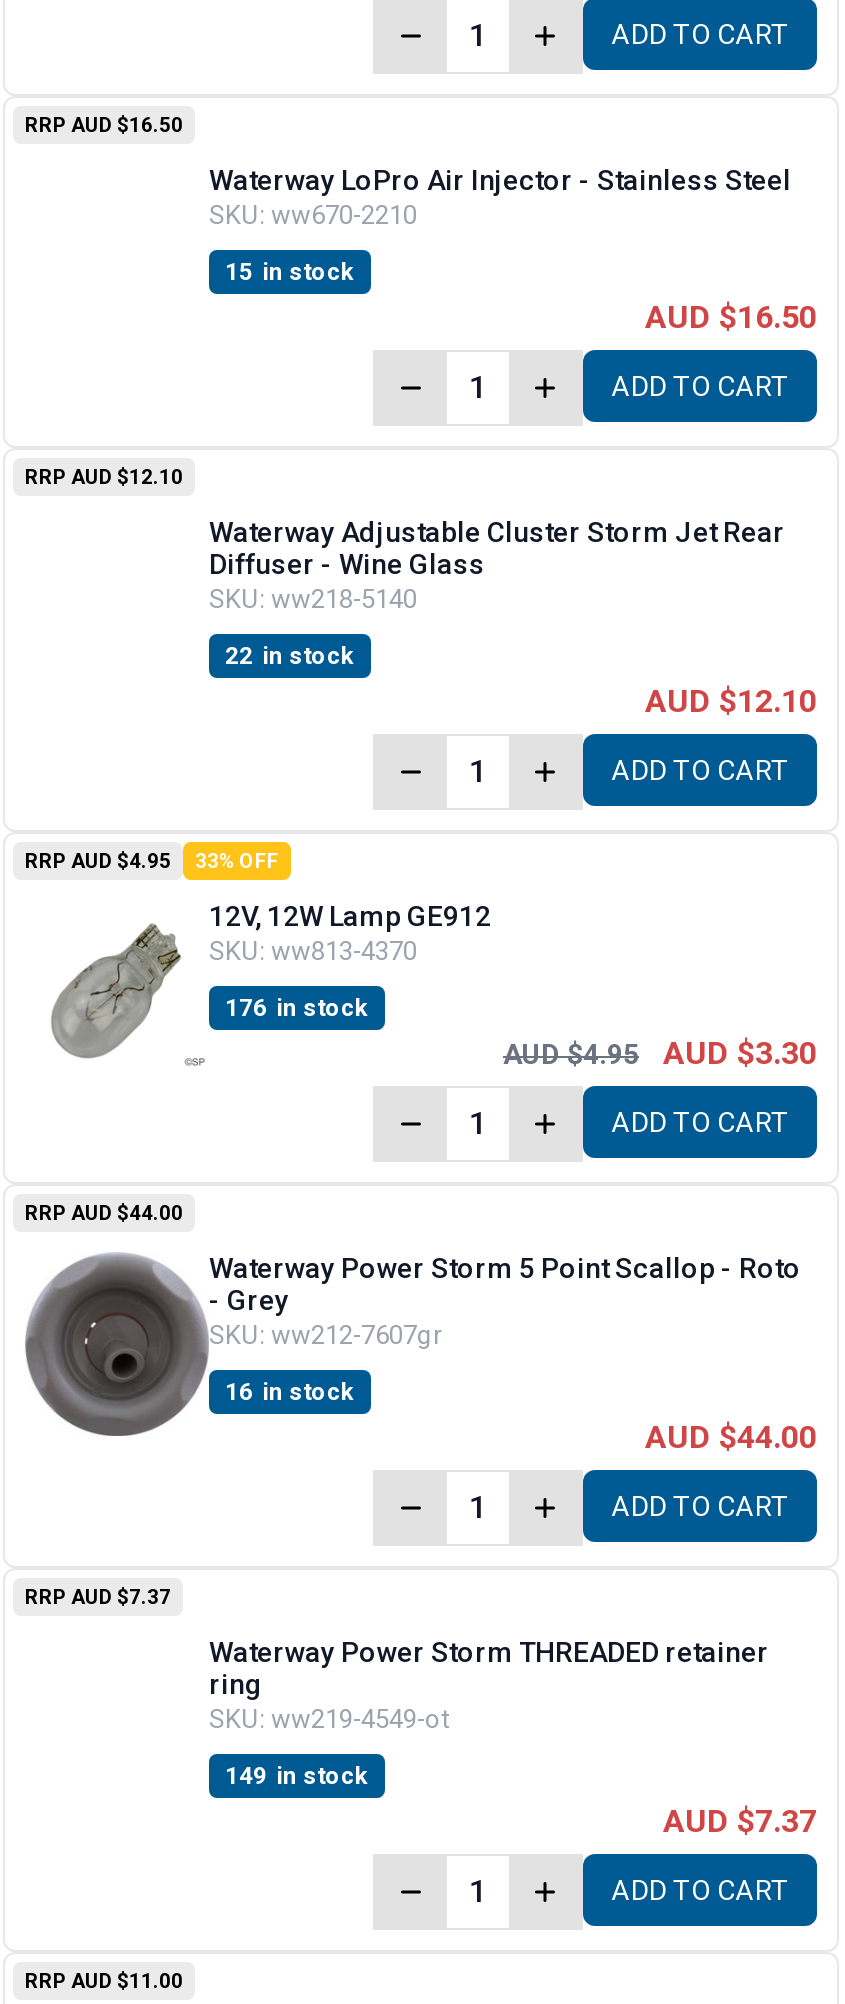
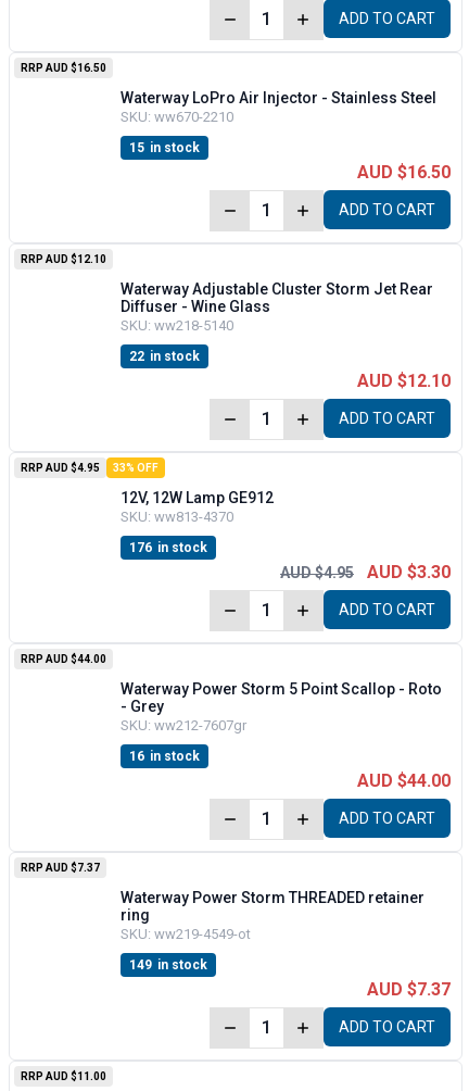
[49,922,205,1066] [image] -> none
[23,1252,209,1438] [image] -> none

